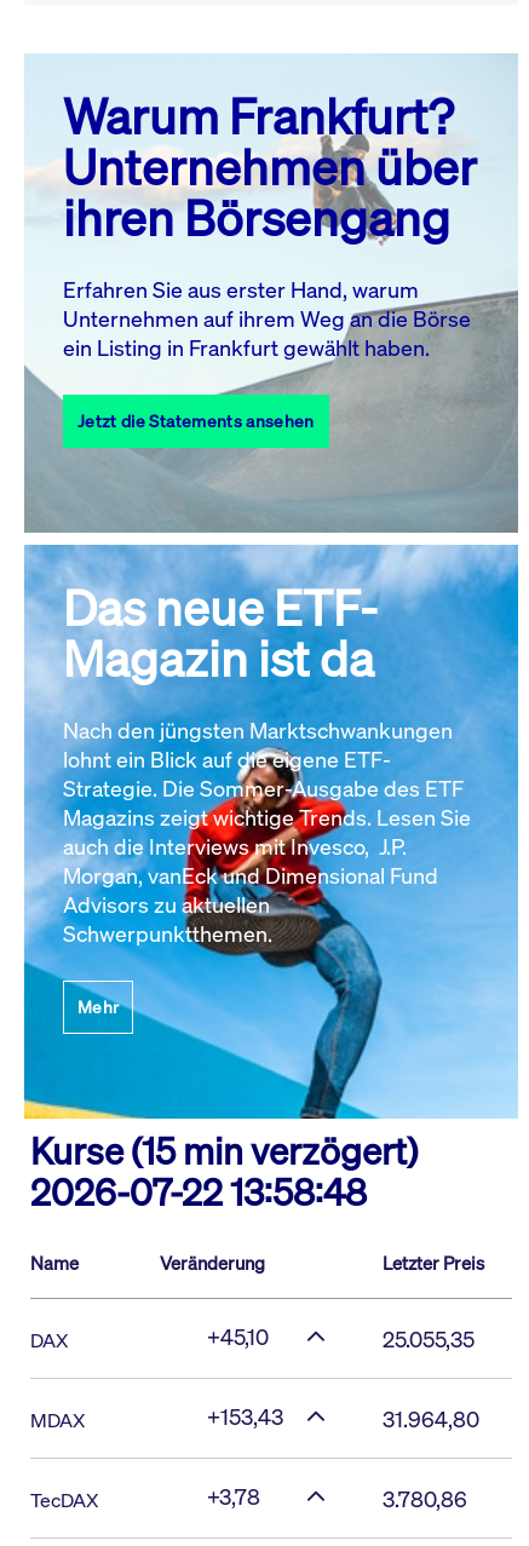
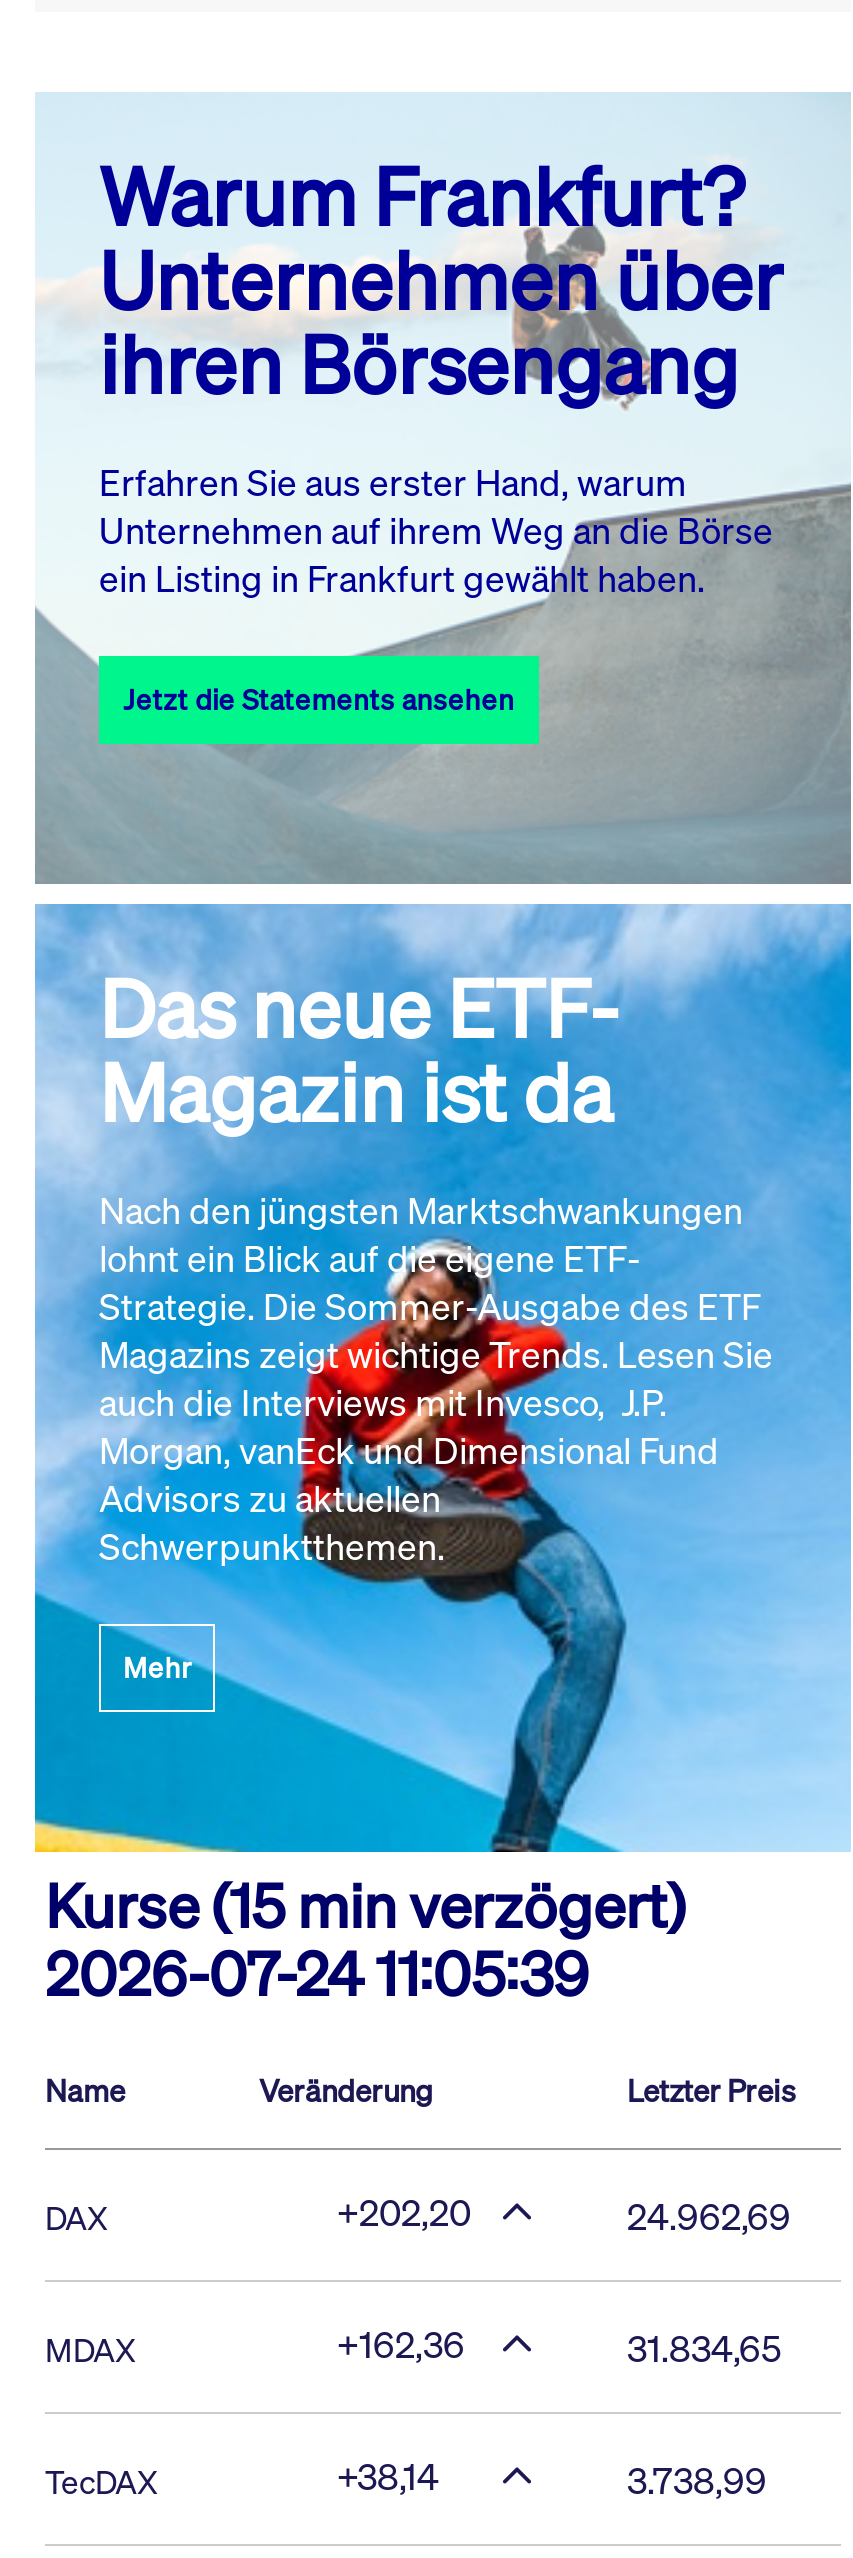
[30,1168,367,1217] 2026-07-22 13:58:48 -> [45,1934,589,2014] 2026-07-24 11:05:39
[207,1322,269,1351] +45,10 -> [337,2188,471,2236] +202,20
[383,1324,475,1354] 25.055,35 -> [627,2192,791,2240] 24.962,69
[207,1402,283,1431] +153,43 -> [337,2320,465,2368] +162,36
[383,1404,479,1433] 31.964,80 -> [627,2324,781,2372] 31.834,65
[207,1482,260,1511] +3,78 -> [337,2452,439,2500] +38,14
[383,1484,467,1513] 3.780,86 -> [627,2456,767,2504] 3.738,99

